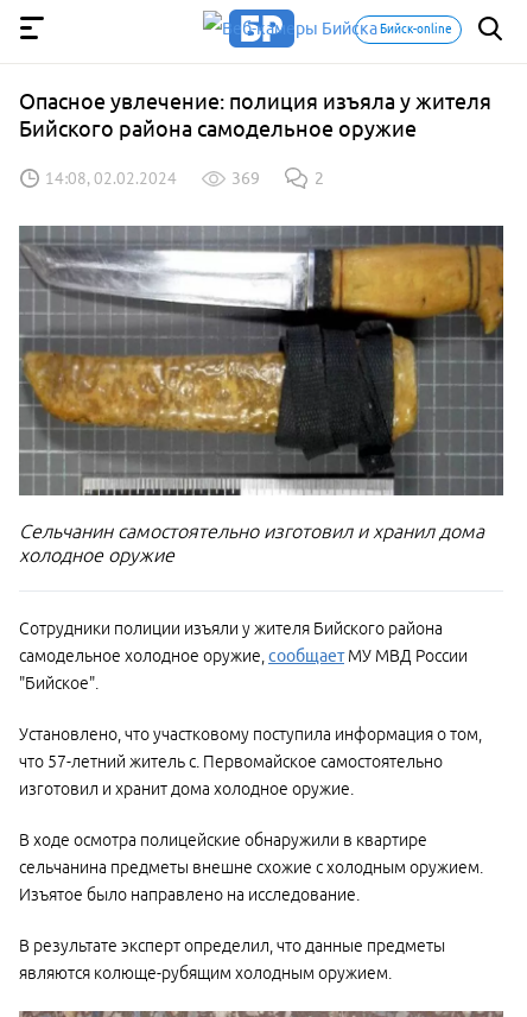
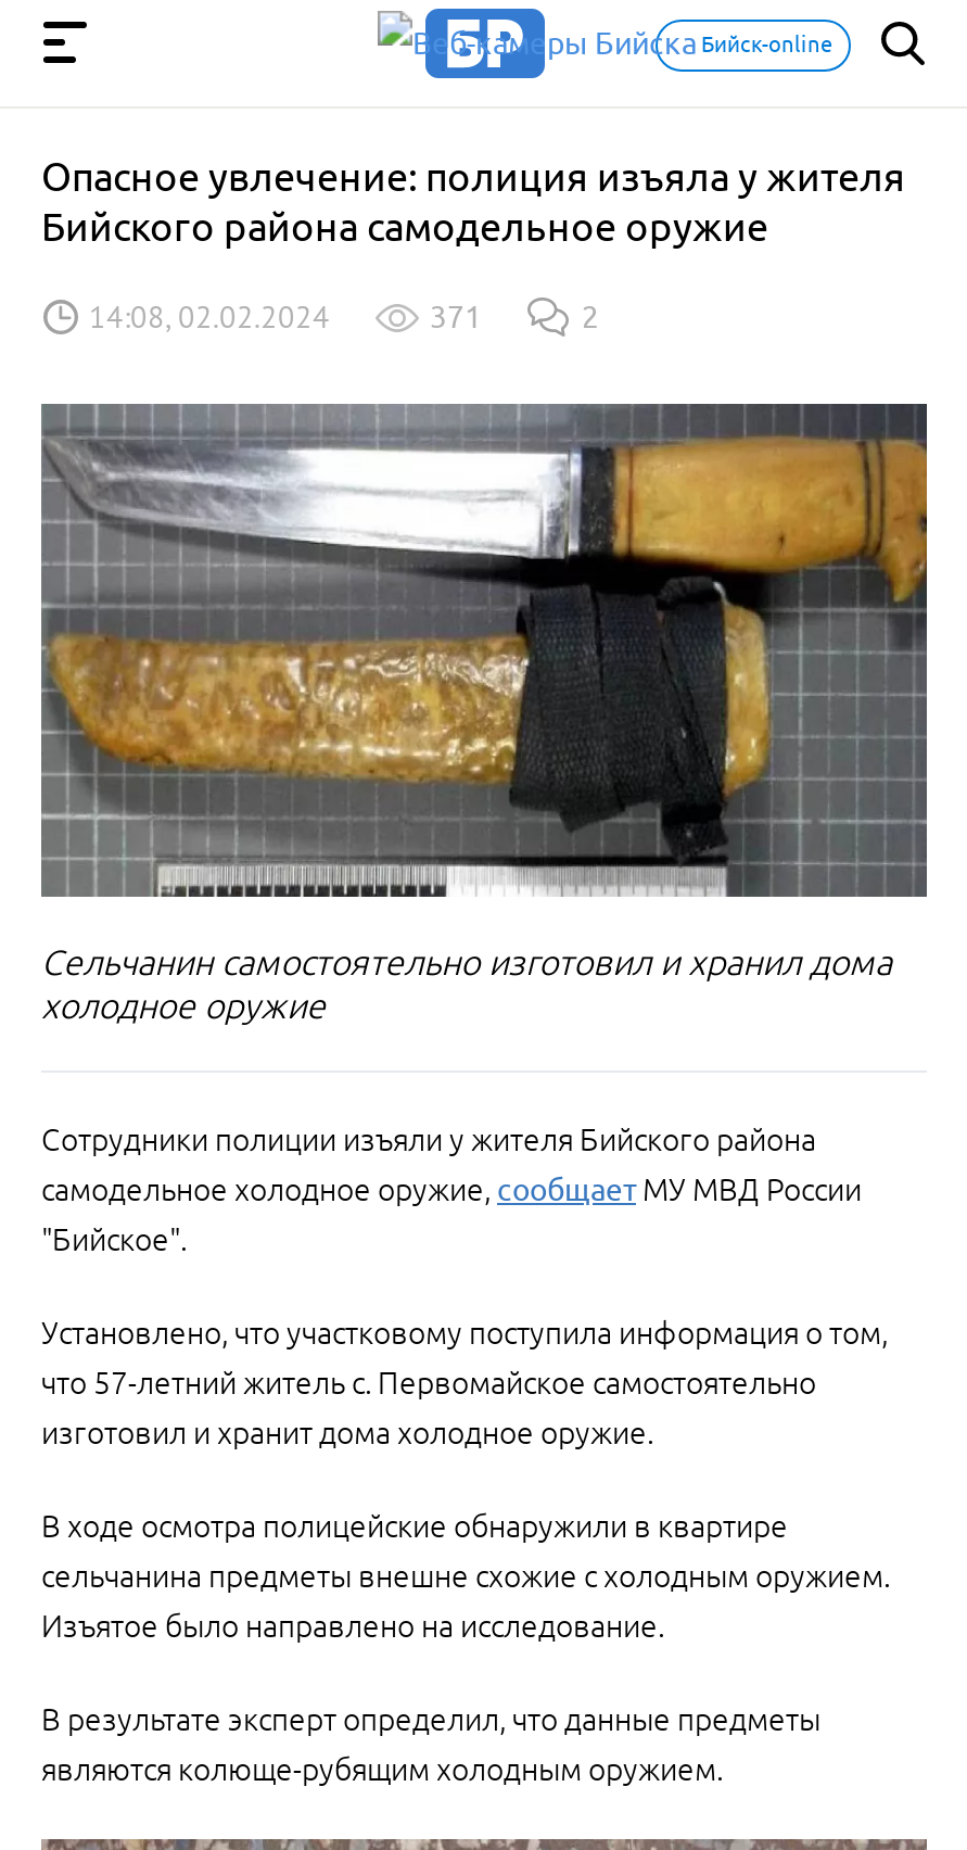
[231,169,260,188] 369 -> [430,300,482,334] 371

